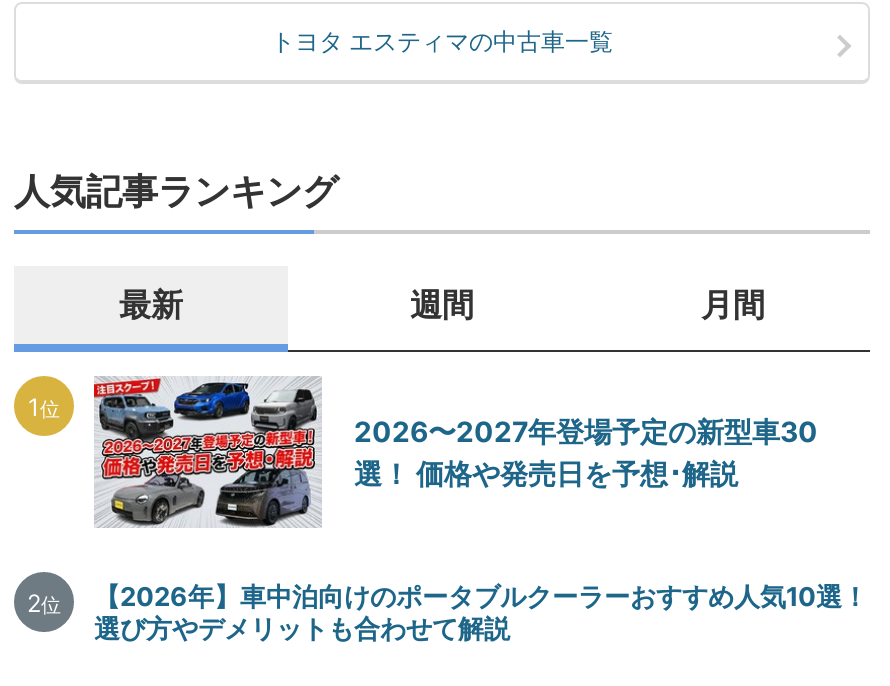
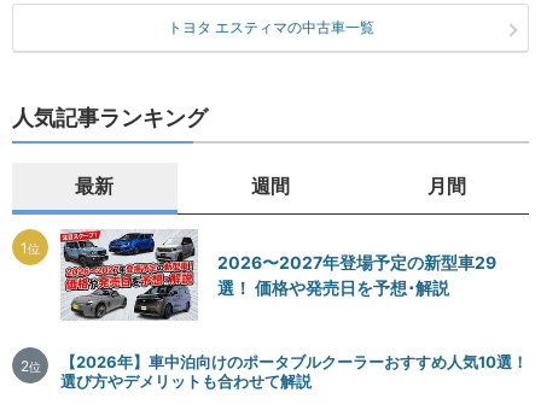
[354,414,818,448] 2026〜2027年登場予定の新型車30 -> [217,252,496,272] 2026〜2027年登場予定の新型車29

